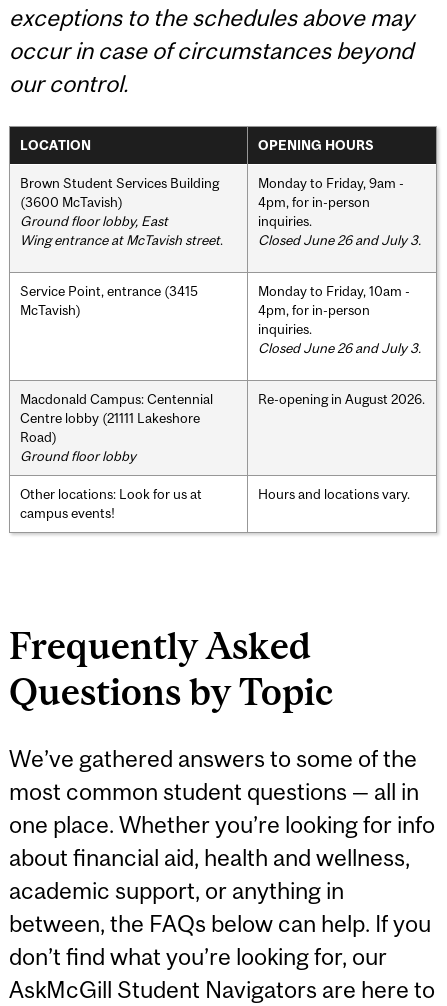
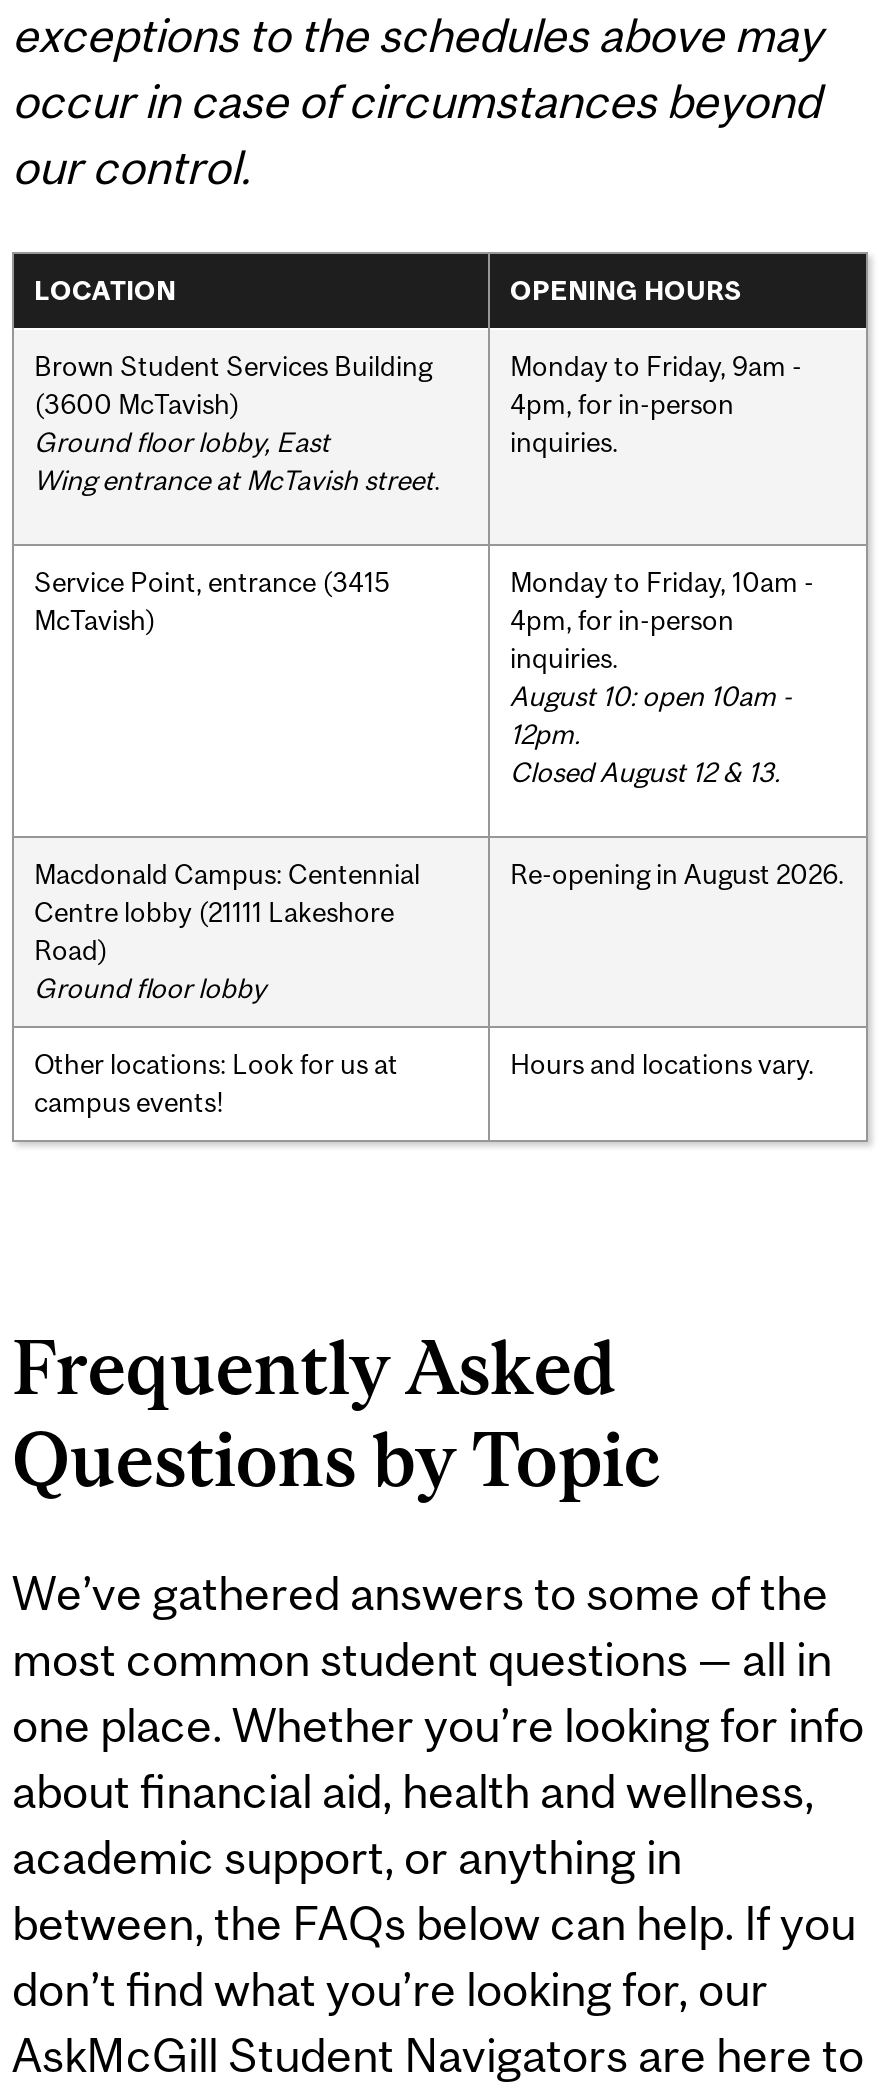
[258,232,421,248] Closed June 26 and July 3. -> none
[258,340,421,356] Closed June 26 and July 3. -> [510,679,792,787] August 10: open 10am - | 12pm. | Closed August 12 & 13.

